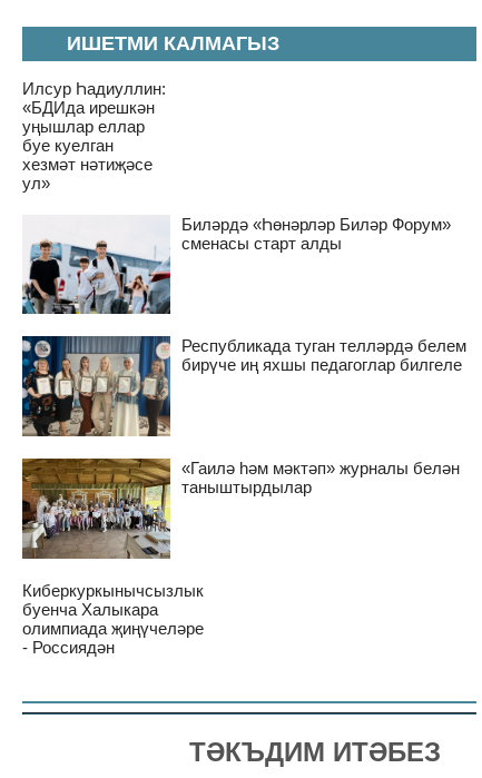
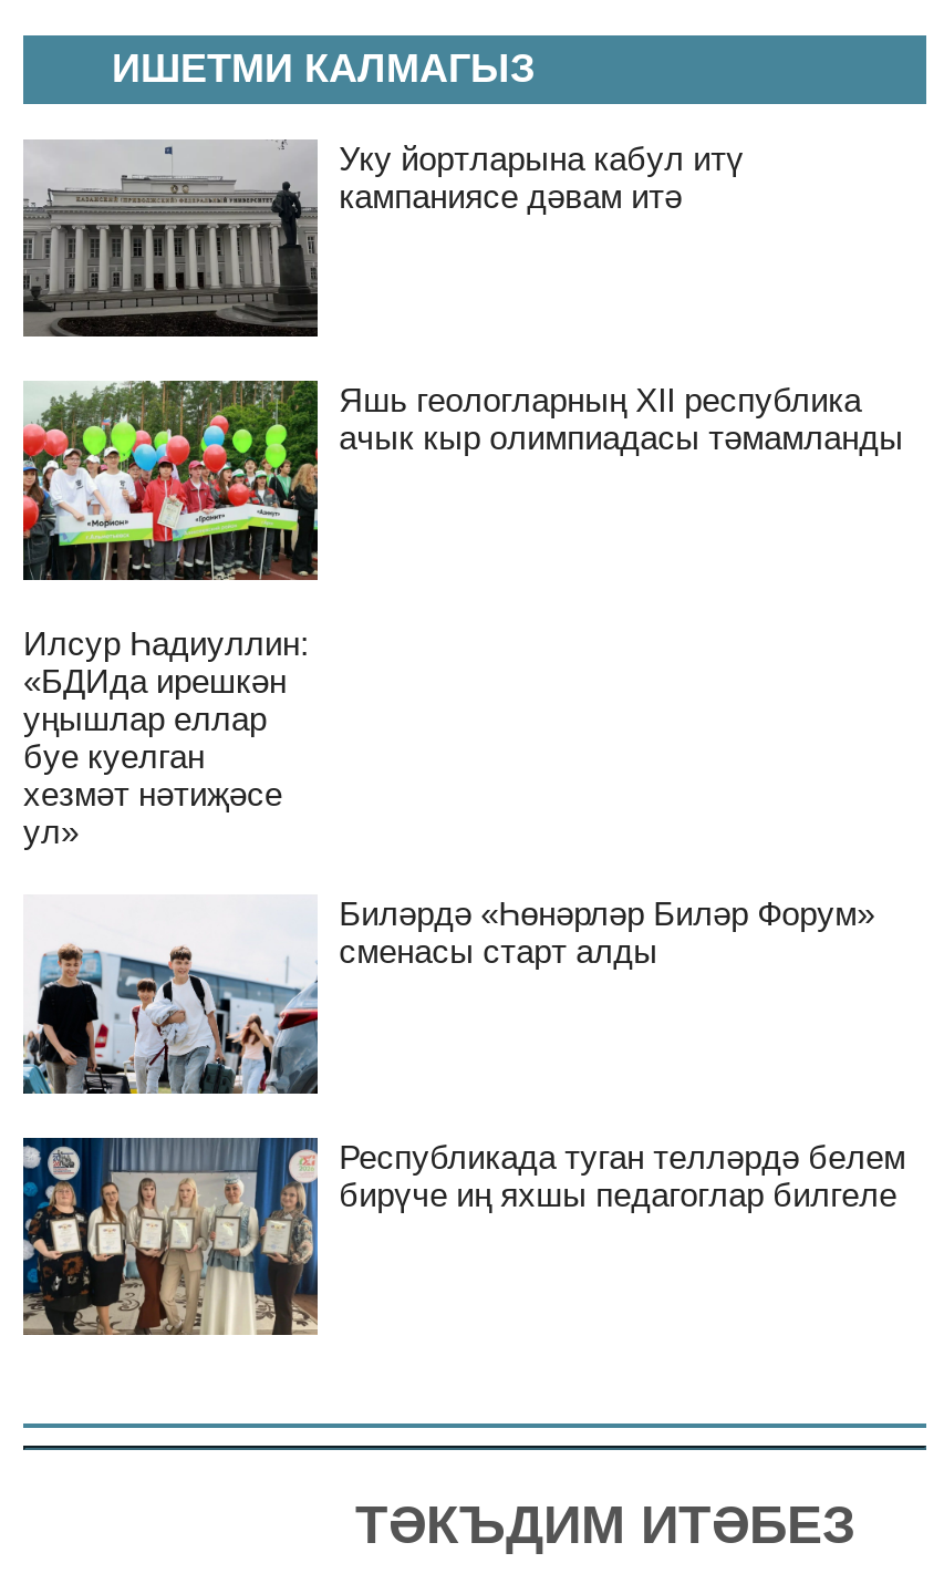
none -> [21,139,744,339] [image] | Уку йортларына кабул итү | кампаниясе дәвам итә
none -> [21,379,903,589] [image] | Яшь геологларның XII республика | ачык кыр олимпиадасы тәмамланды
moved [20,79,466,375] -> [19,625,906,1213]: [image] | Илсур Һадиуллин: | «БДИда ирешкән | ... | Республикада туган телләрдә белем | бирүче иң яхшы педагоглар билгеле
moved [20,336,174,440] -> [19,1136,324,1342]: [image]
[21,457,459,560] [image] | «Гаилә һәм мәктәп» журналы белән | таныштырдылар -> none
[22,581,204,656] Киберкуркынычсызлык | буенча Халыкара | олимпиада җиңүчеләре | - Россиядән -> none

